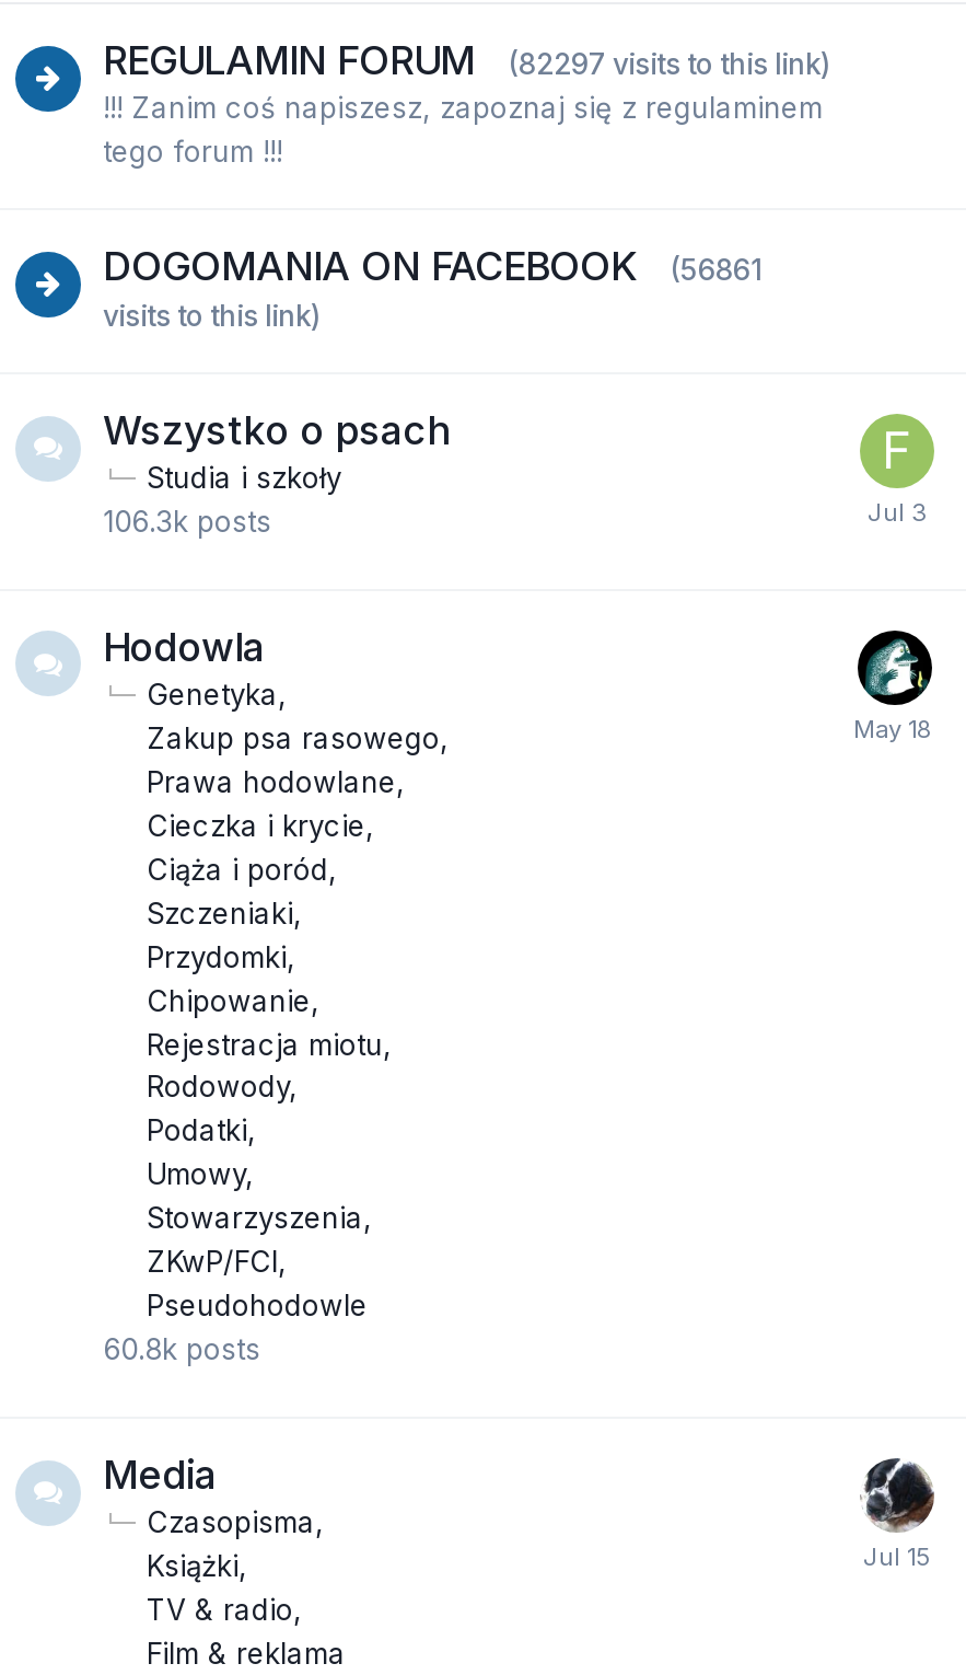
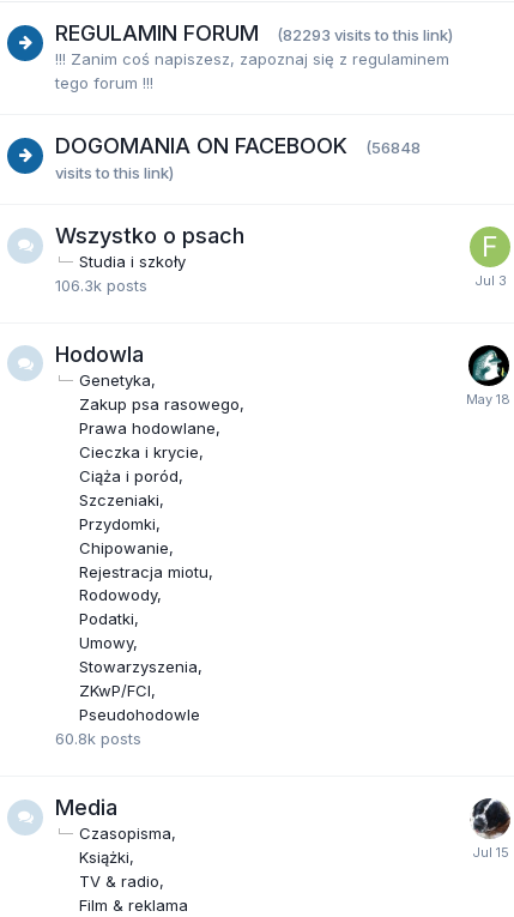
[508,46,829,81] (82297 visits to this link) -> [277,25,453,44] (82293 visits to this link)
[103,243,761,289] DOGOMANIA ON FACEBOOK (56861 -> [55,133,421,158] DOGOMANIA ON FACEBOOK (56848

